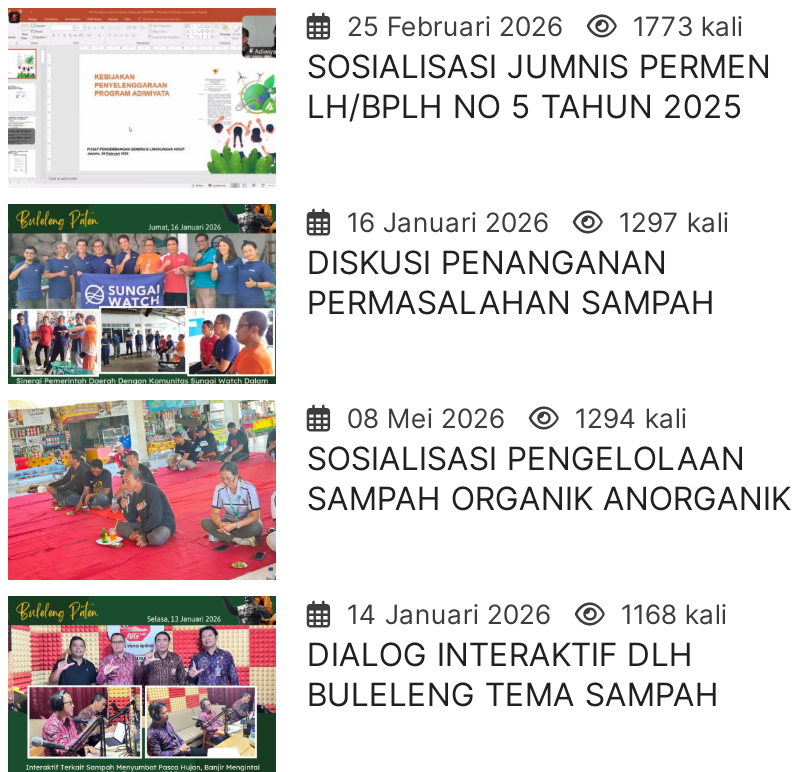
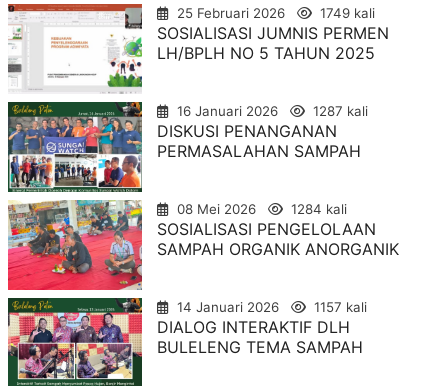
[339,10,743,42] 25 Februari 2026 1773 kali -> [173,5,375,21] 25 Februari 2026 1749 kali
[339,206,729,238] 16 Januari 2026 1297 kali -> [173,103,368,119] 16 Januari 2026 1287 kali
[339,402,687,434] 08 Mei 2026 1294 kali -> [173,201,347,217] 08 Mei 2026 1284 kali
[339,598,727,630] 14 Januari 2026 1168 kali -> [173,299,367,315] 14 Januari 2026 1157 kali

